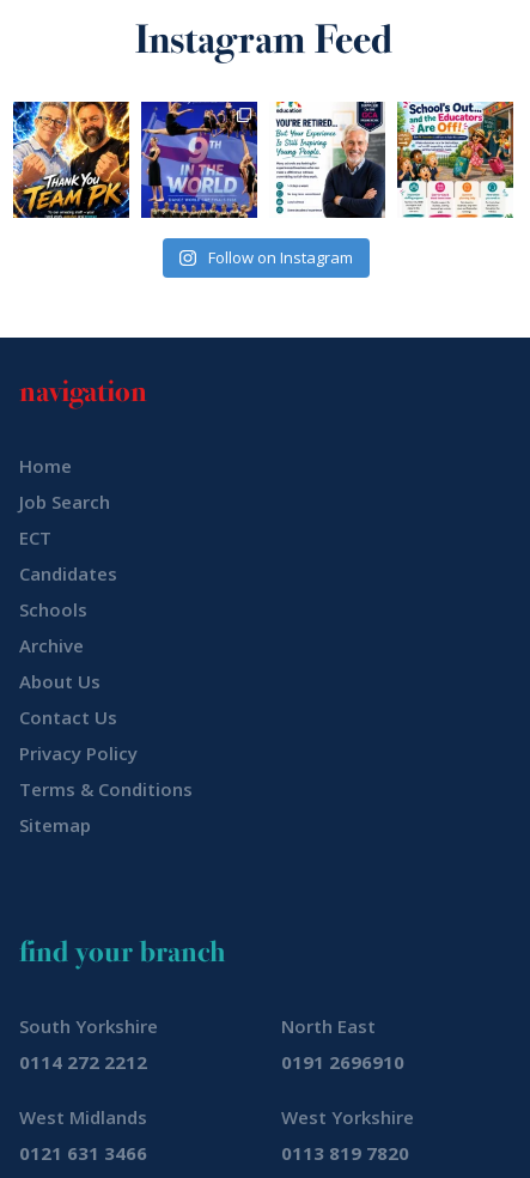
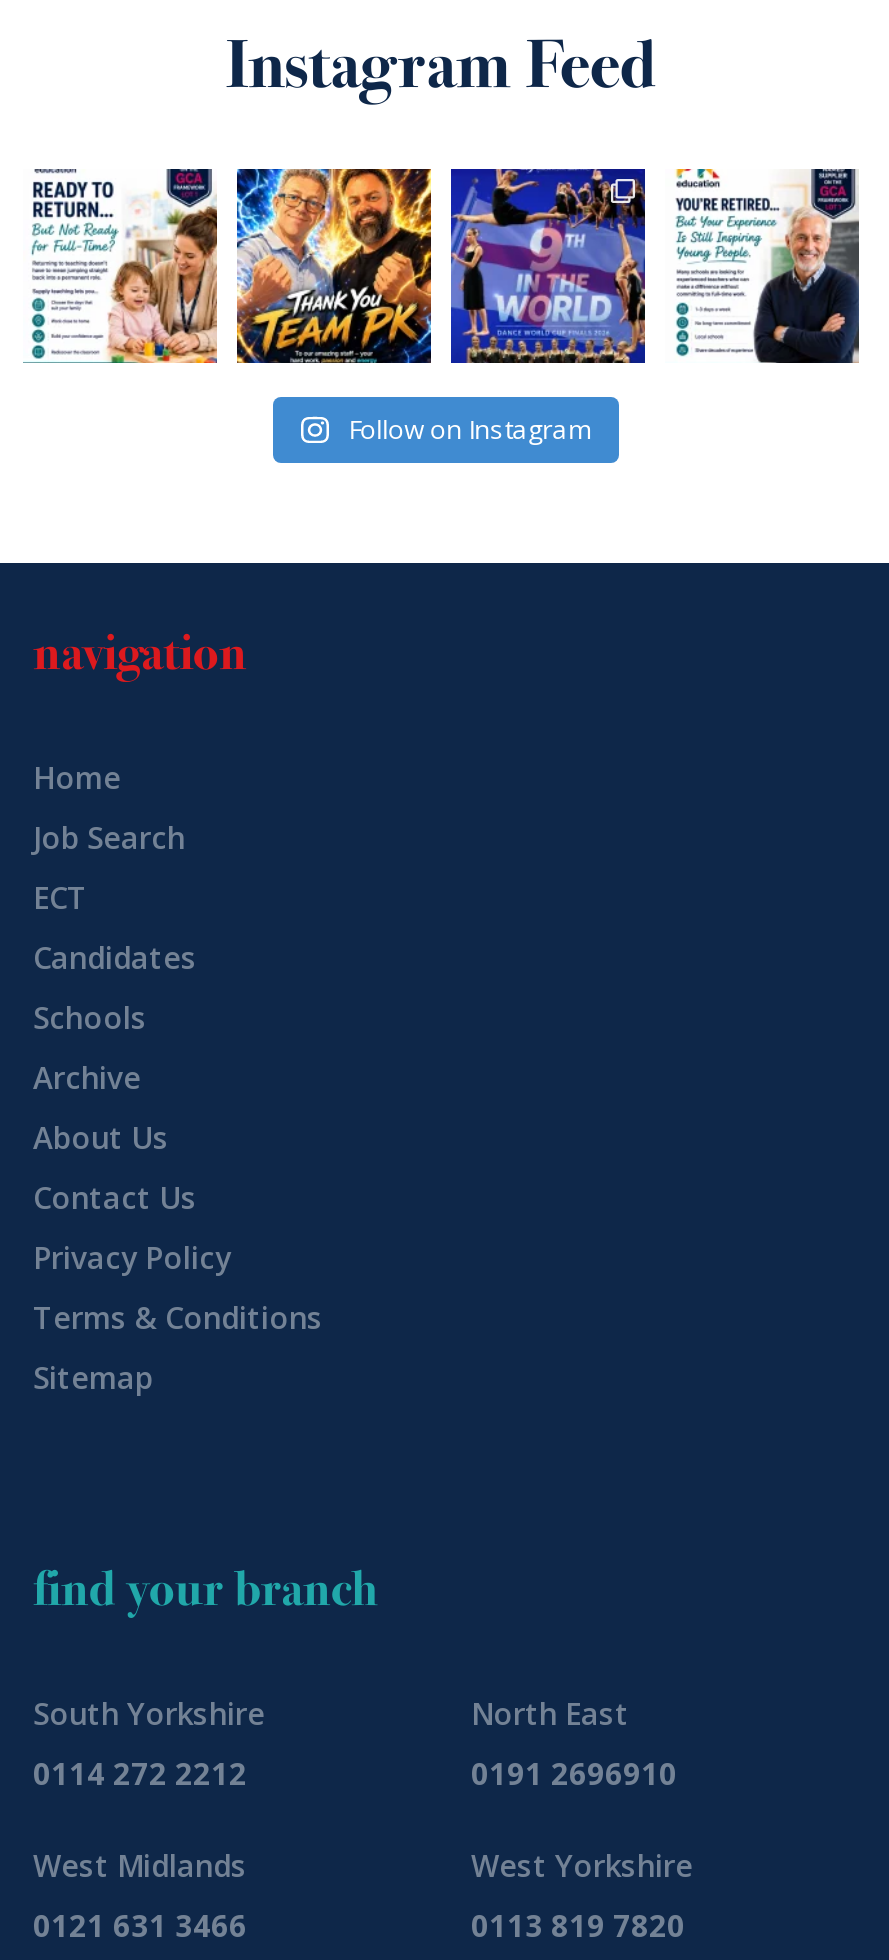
[12,101,130,219] [image] -> [23,167,219,365] [image]
[140,101,258,219] [image] -> [235,167,433,365] [image]
[269,101,386,219] [image] -> [449,167,647,365] [image]
[396,101,514,219] [image] -> [665,167,861,365] [image]

